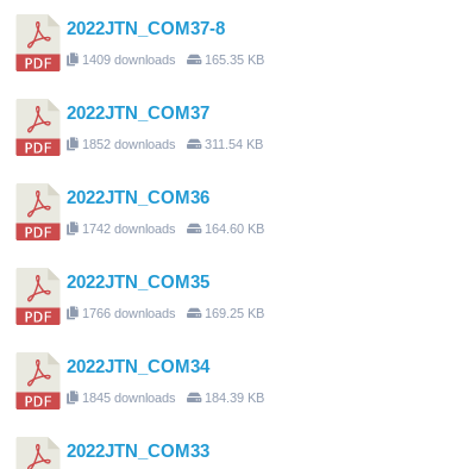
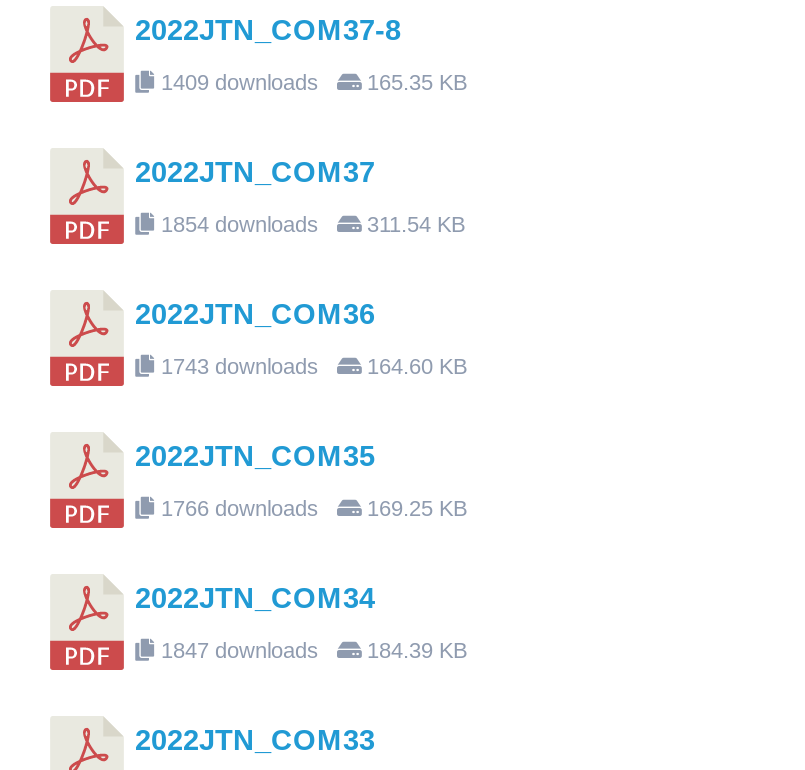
[79,136,263,151] 1852 downloads 311.54 KB -> [155,211,465,235] 1854 downloads 311.54 KB
[79,221,264,235] 1742 downloads 164.60 KB -> [155,353,467,377] 1743 downloads 164.60 KB
[79,390,264,404] 1845 downloads 184.39 KB -> [155,637,467,661] 1847 downloads 184.39 KB

